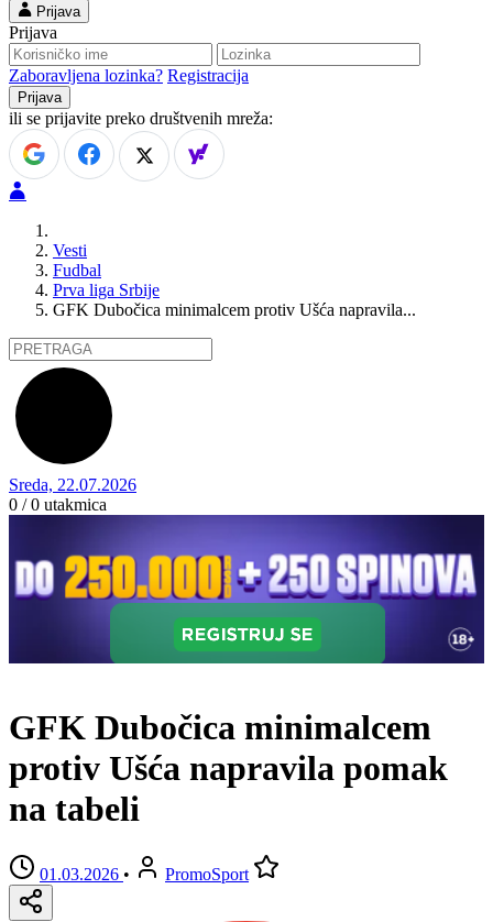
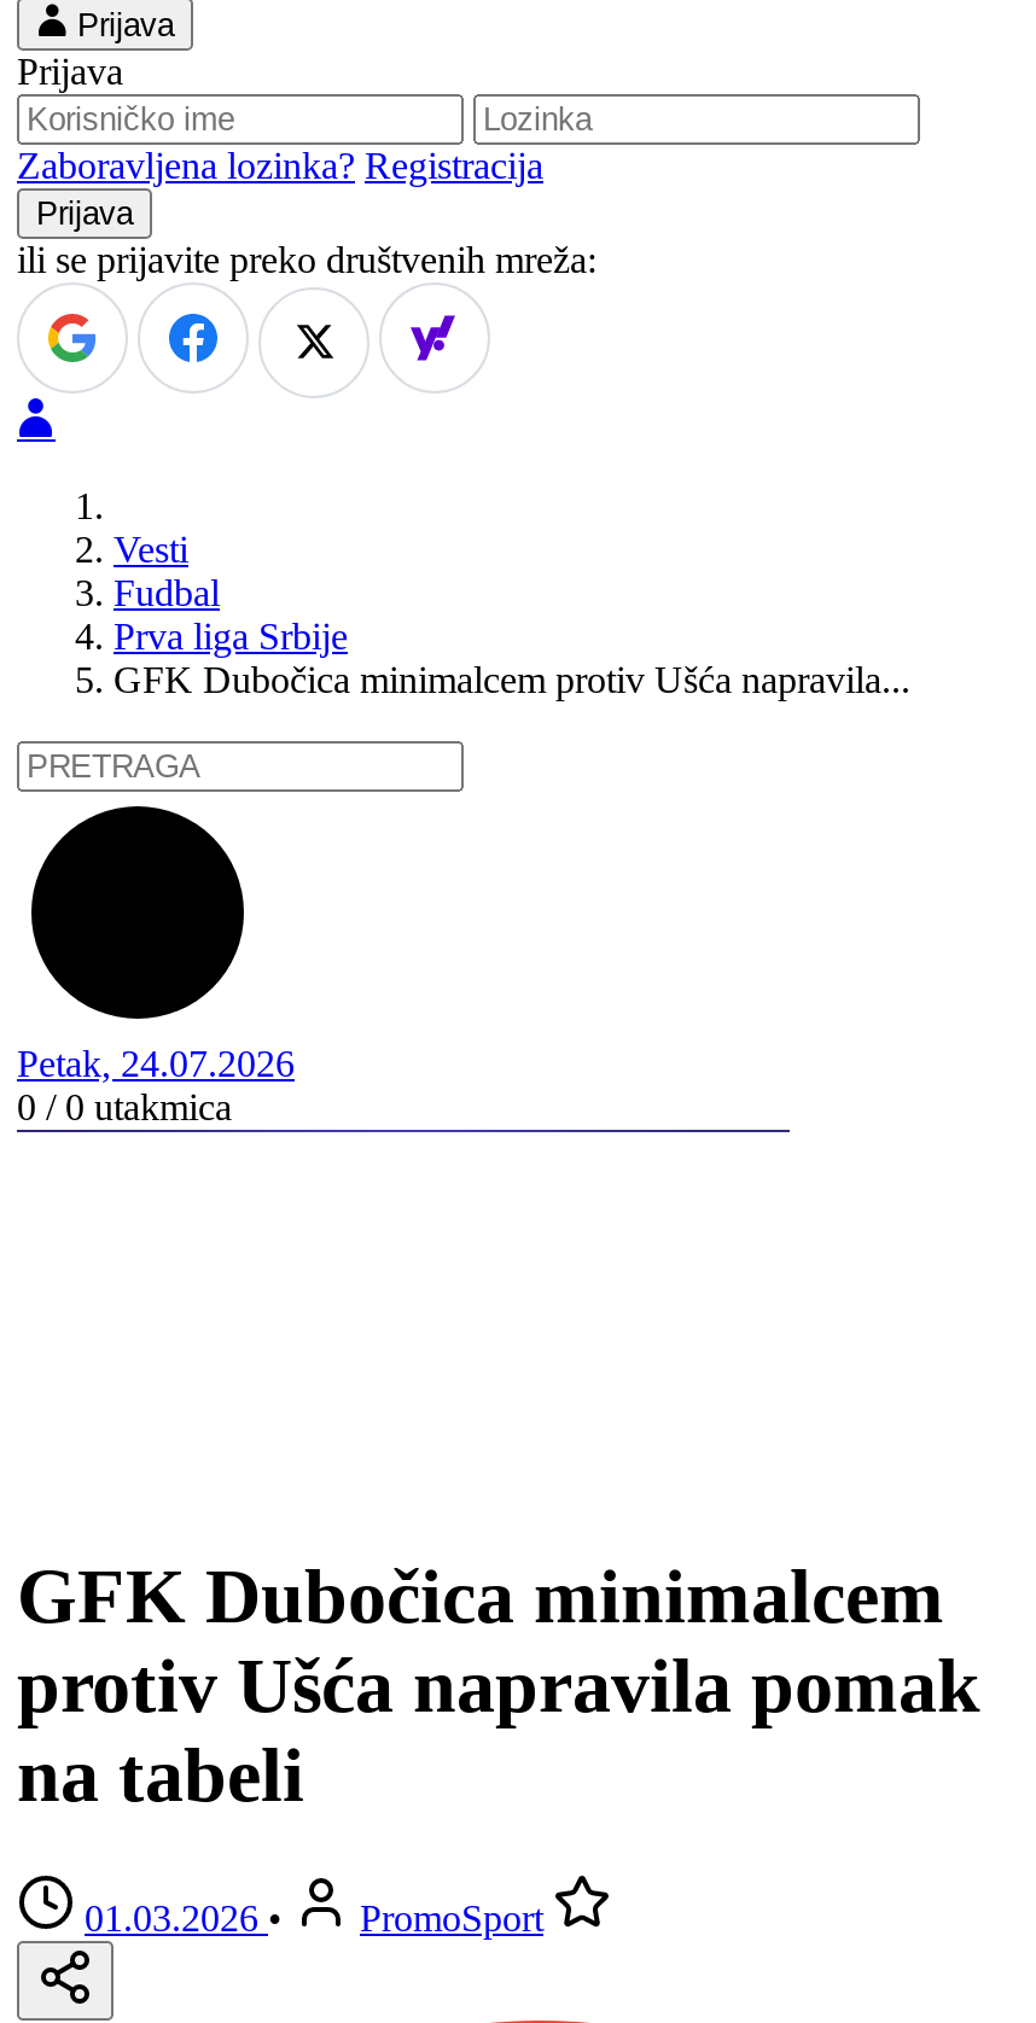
[9,475,136,494] Sreda, 22.07.2026 -> [17,1042,295,1083] Petak, 24.07.2026
[8,514,485,665] [image] -> none

